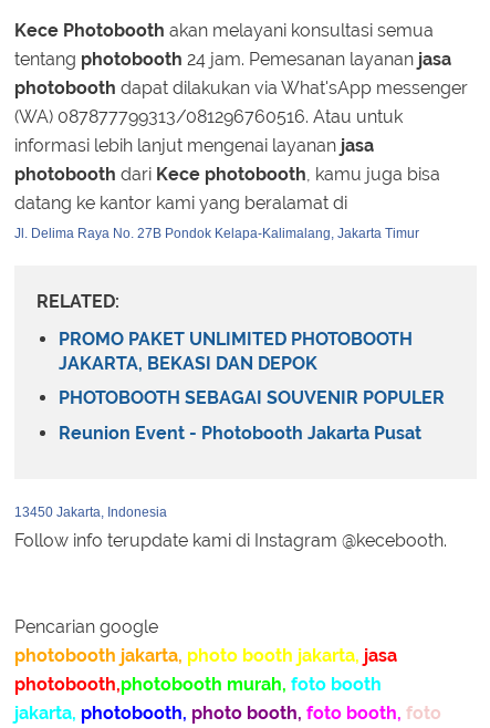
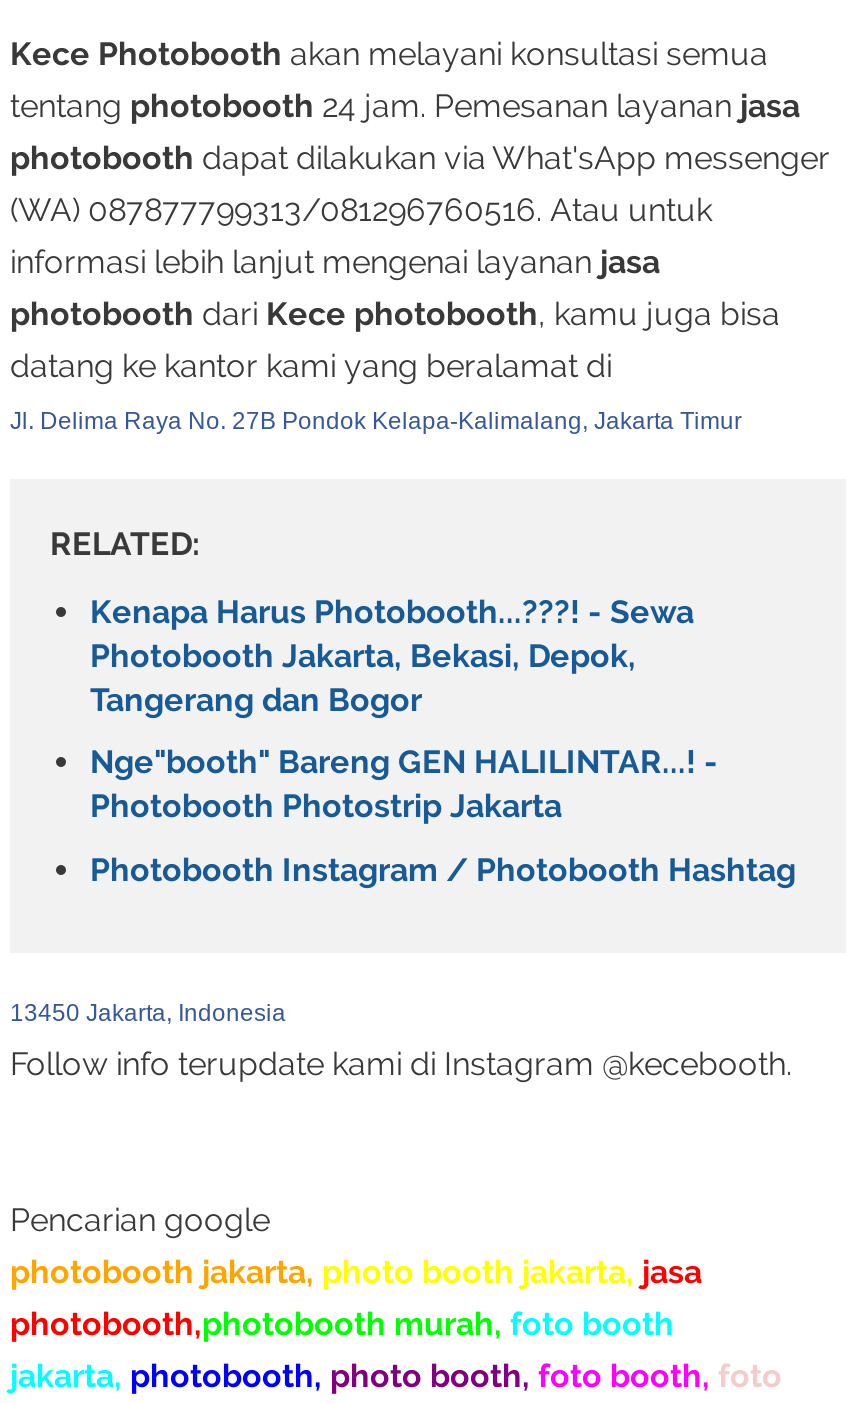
[59,328,413,374] PROMO PAKET UNLIMITED PHOTOBOOTH | JAKARTA, BEKASI DAN DEPOK -> [90,593,694,719] Kenapa Harus Photobooth...???! - Sewa | Photobooth Jakarta, Bekasi, Depok, | Tangerang dan Bogor
[59,388,445,409] PHOTOBOOTH SEBAGAI SOUVENIR POPULER -> [90,744,718,826] Nge"booth" Bareng GEN HALILINTAR...! - | Photobooth Photostrip Jakarta
[59,423,421,444] Reunion Event - Photobooth Jakarta Pusat -> [90,851,796,889] Photobooth Instagram / Photobooth Hashtag

